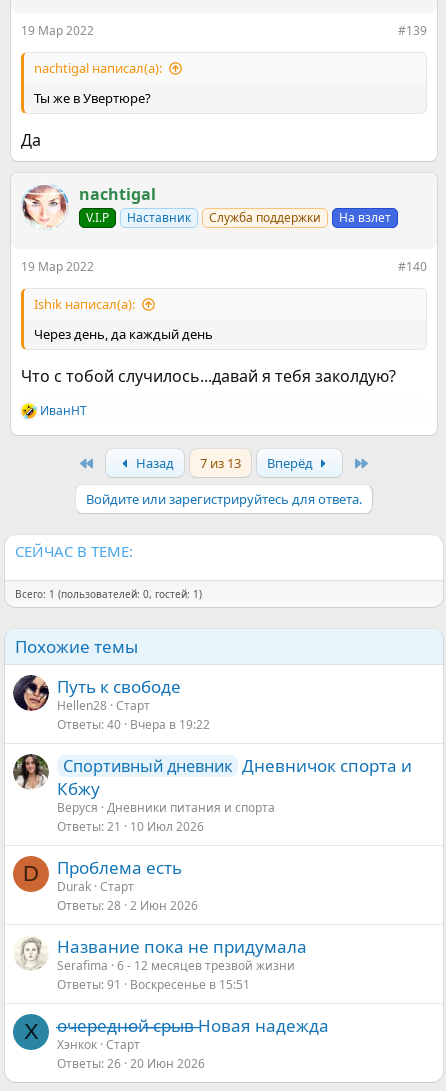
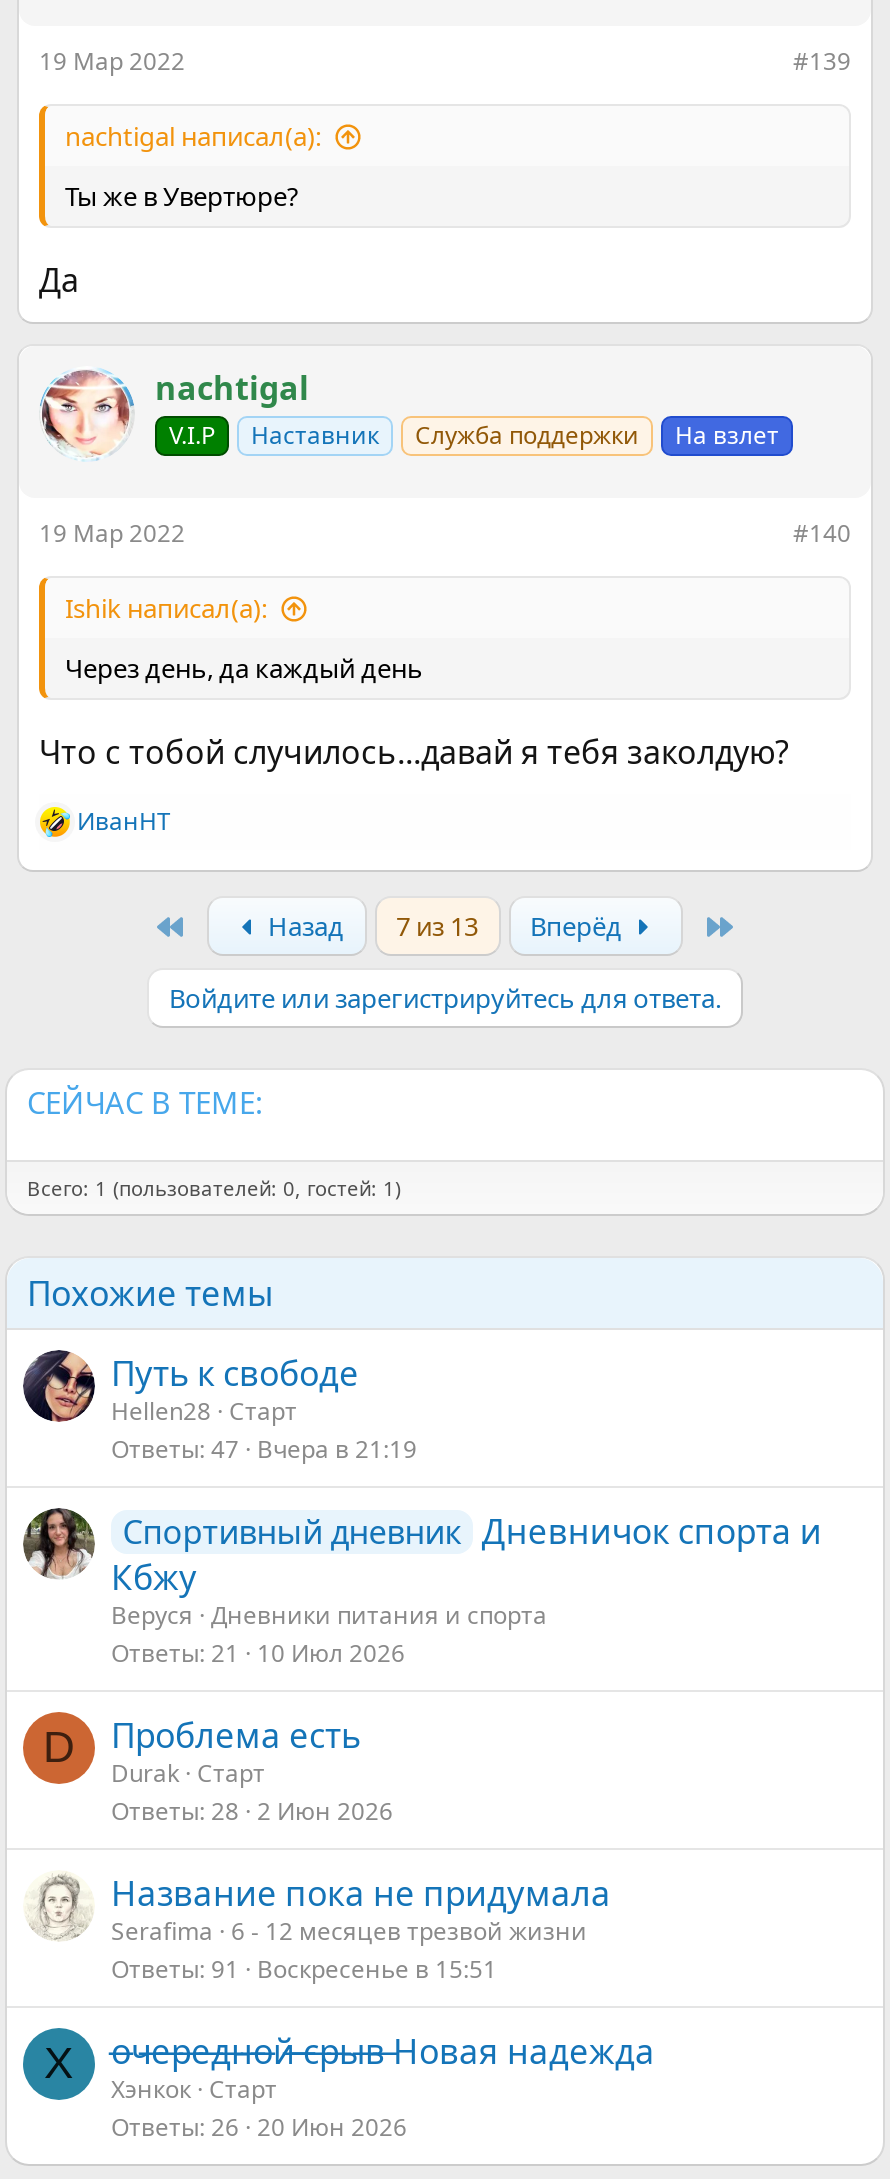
[57,716,210,733] Ответы 40 Вчера в 19:22 -> [111,1432,417,1466] Ответы 47 Вчера в 21:19

